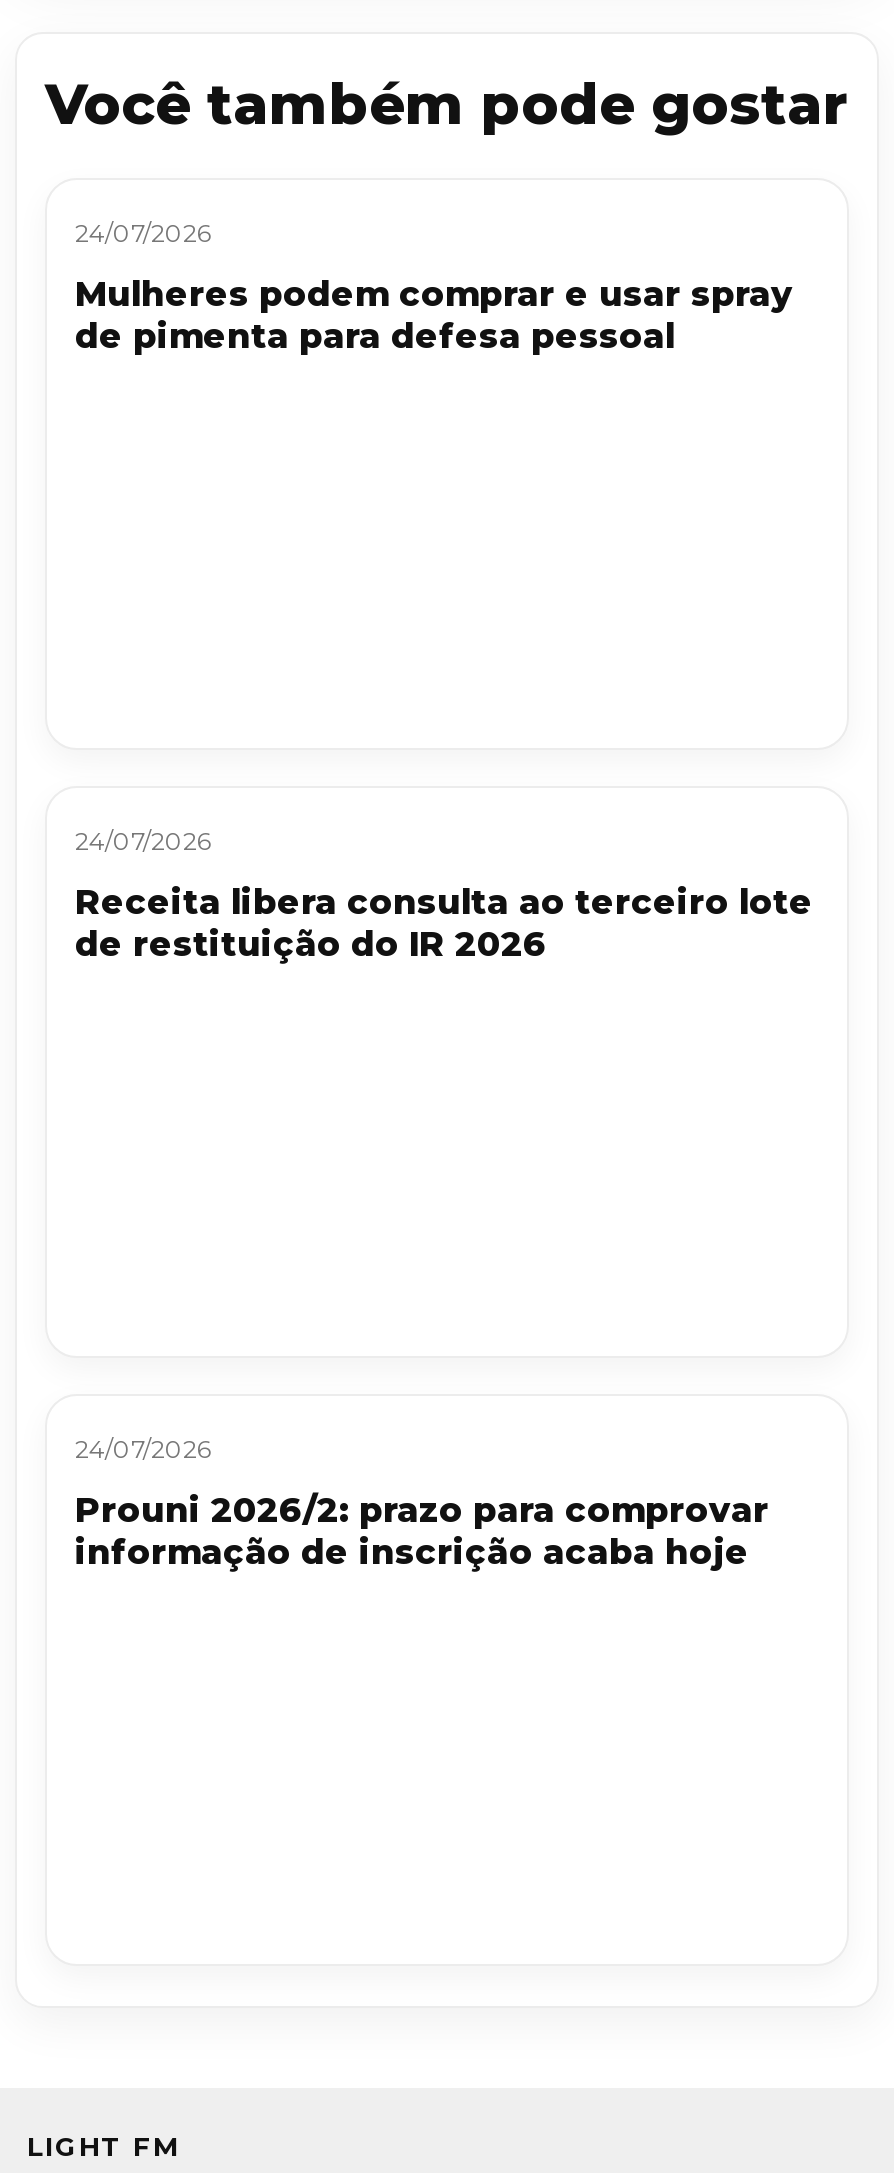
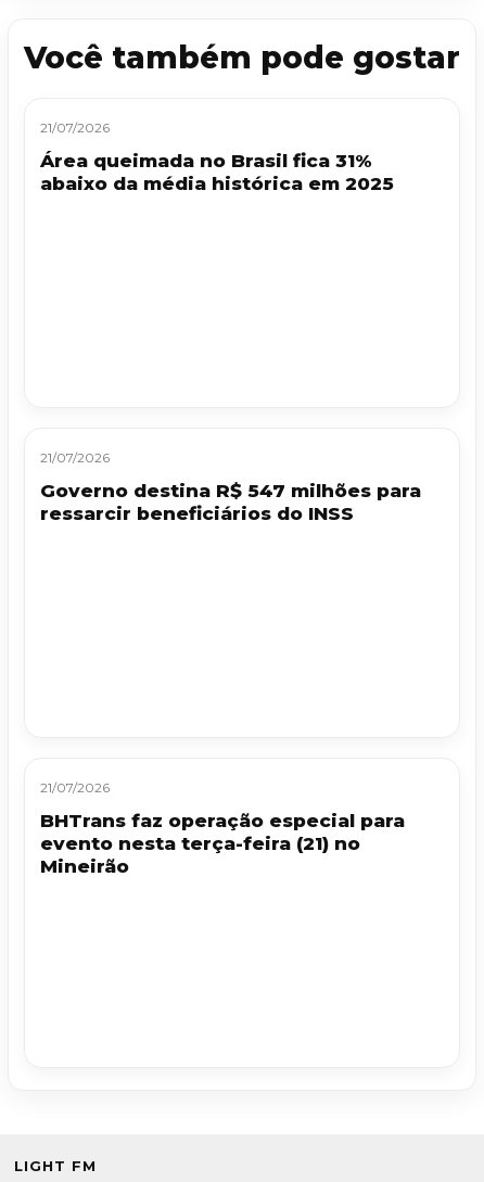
[75,218,211,248] 24/07/2026 -> [40,120,110,136] 21/07/2026
[75,274,793,356] Mulheres podem comprar e usar spray | de pimenta para defesa pessoal -> [40,150,394,195] Área queimada no Brasil fica 31% | abaixo da média histórica em 2025
[75,826,211,856] 24/07/2026 -> [40,450,110,466] 21/07/2026
[75,882,813,964] Receita libera consulta ao terceiro lote | de restituição do IR 2026 -> [40,480,421,524] Governo destina R$ 547 milhões para | ressarcir beneficiários do INSS
[75,1434,211,1464] 24/07/2026 -> [40,780,110,796] 21/07/2026
[75,1490,769,1572] Prouni 2026/2: prazo para comprovar | informação de inscrição acaba hoje -> [40,810,405,877] BHTrans faz operação especial para | evento nesta terça-feira (21) no | Mineirão

